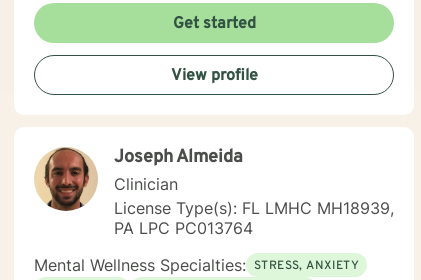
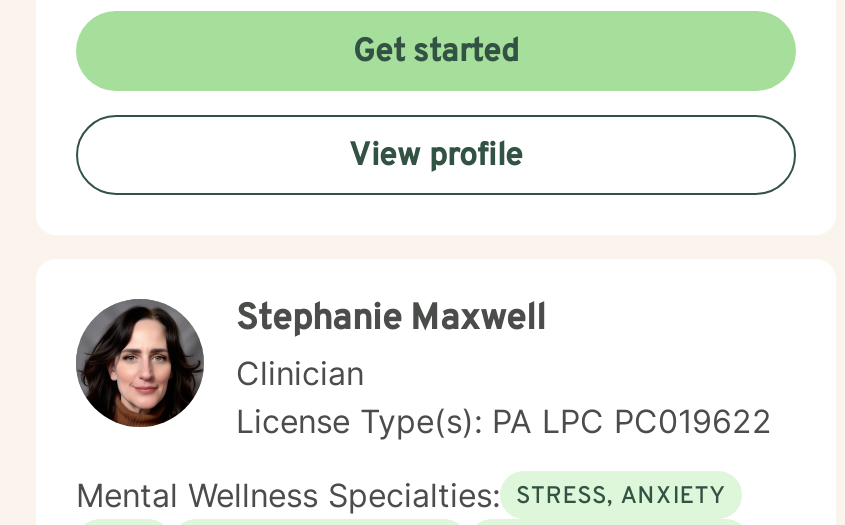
[34,146,243,211] [image] | Joseph Almeida -> [74,297,546,425] [image] | Stephanie Maxwell
[114,198,394,238] License Type(s): FL LMHC MH18939, | PA LPC PC013764 -> [236,401,772,441] License Type(s): PA LPC PC019622

